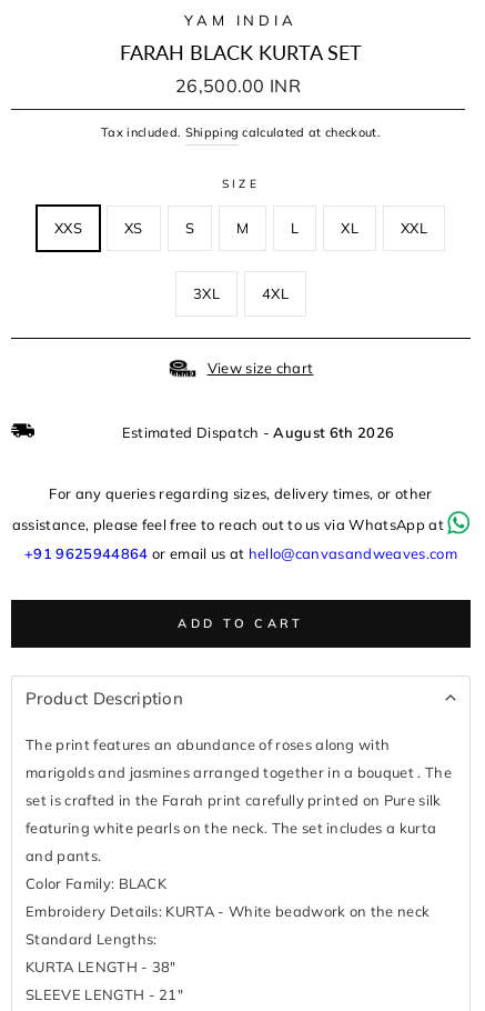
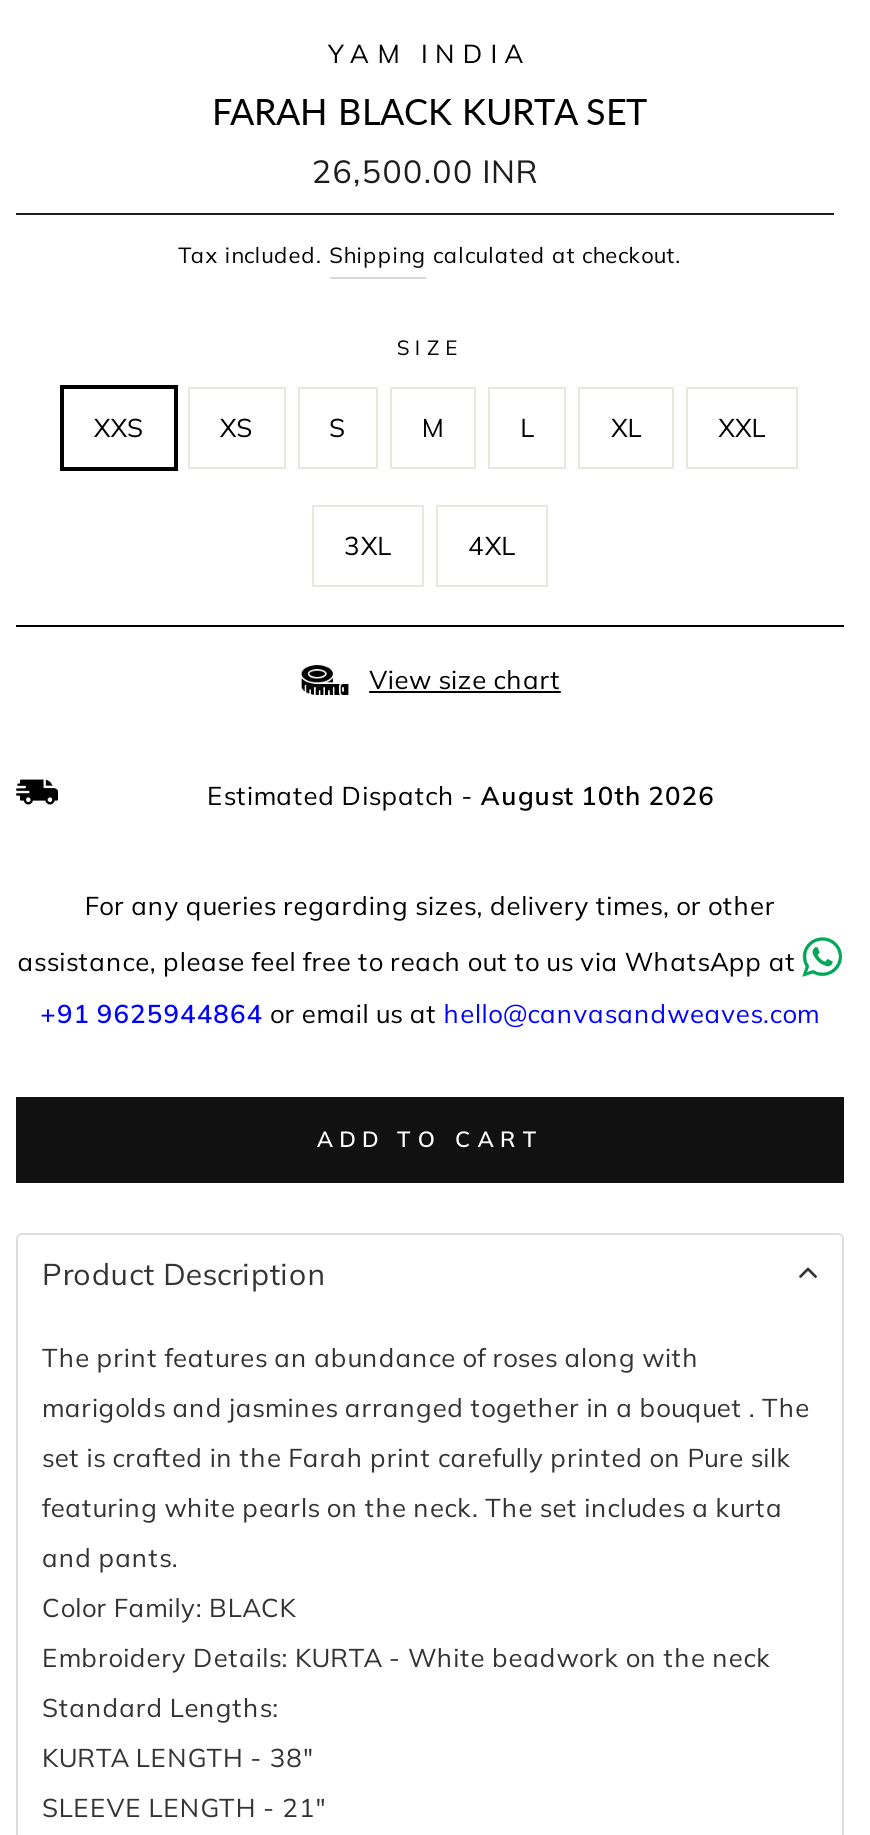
[122,423,394,441] Estimated Dispatch - August 6th 2026 -> [207,779,715,811] Estimated Dispatch - August 10th 2026

